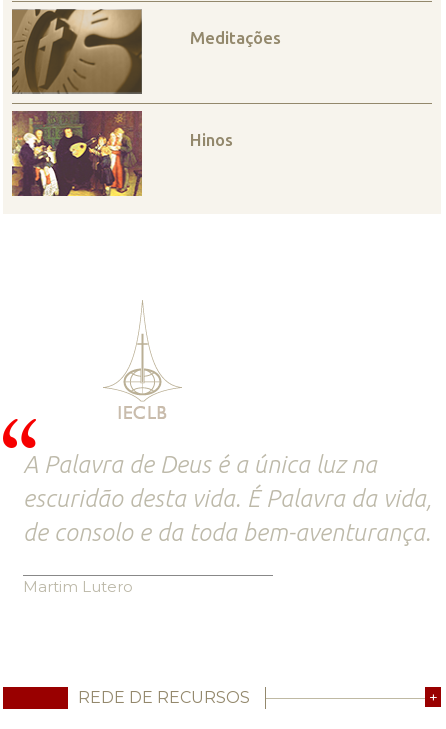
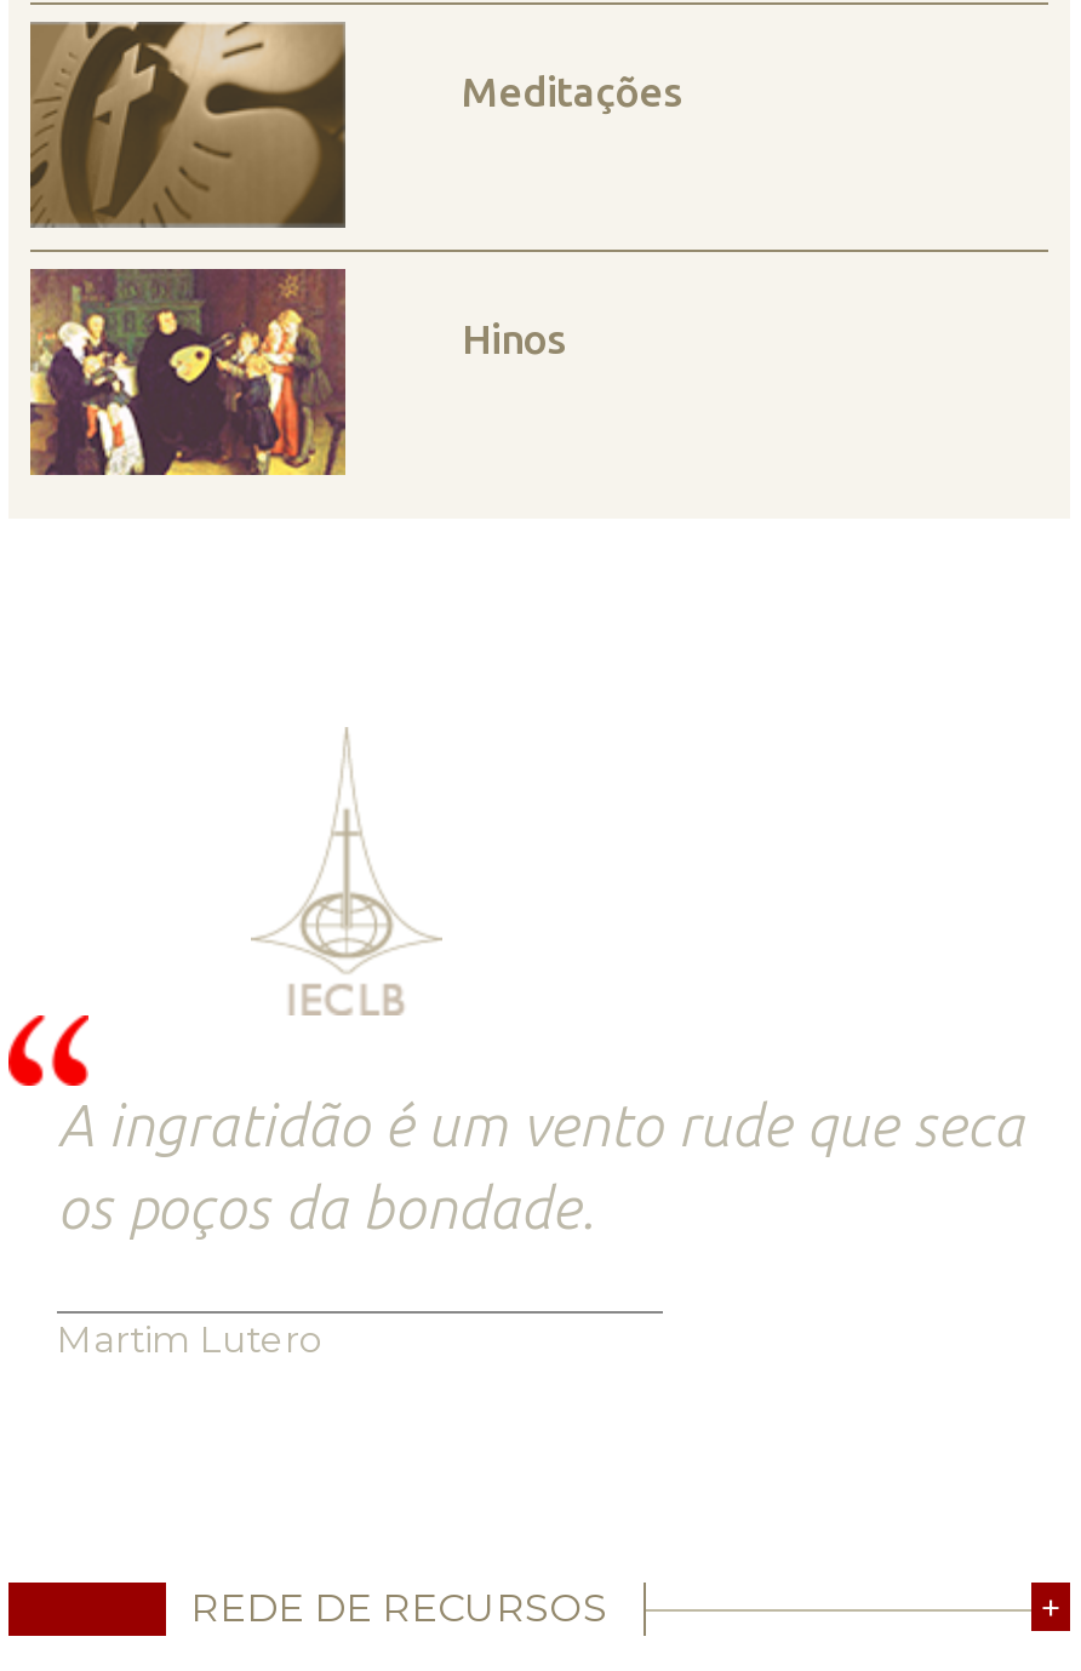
[23,451,432,546] A Palavra de Deus é a única luz na | escuridão desta vida. É Palavra da vida, | de consolo e da toda bem-aventurança. -> [57,1093,1024,1241] A ingratidão é um vento rude que seca | os poços da bondade.

